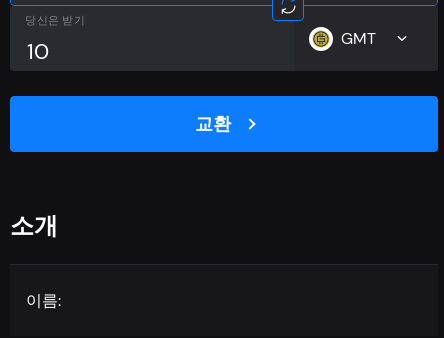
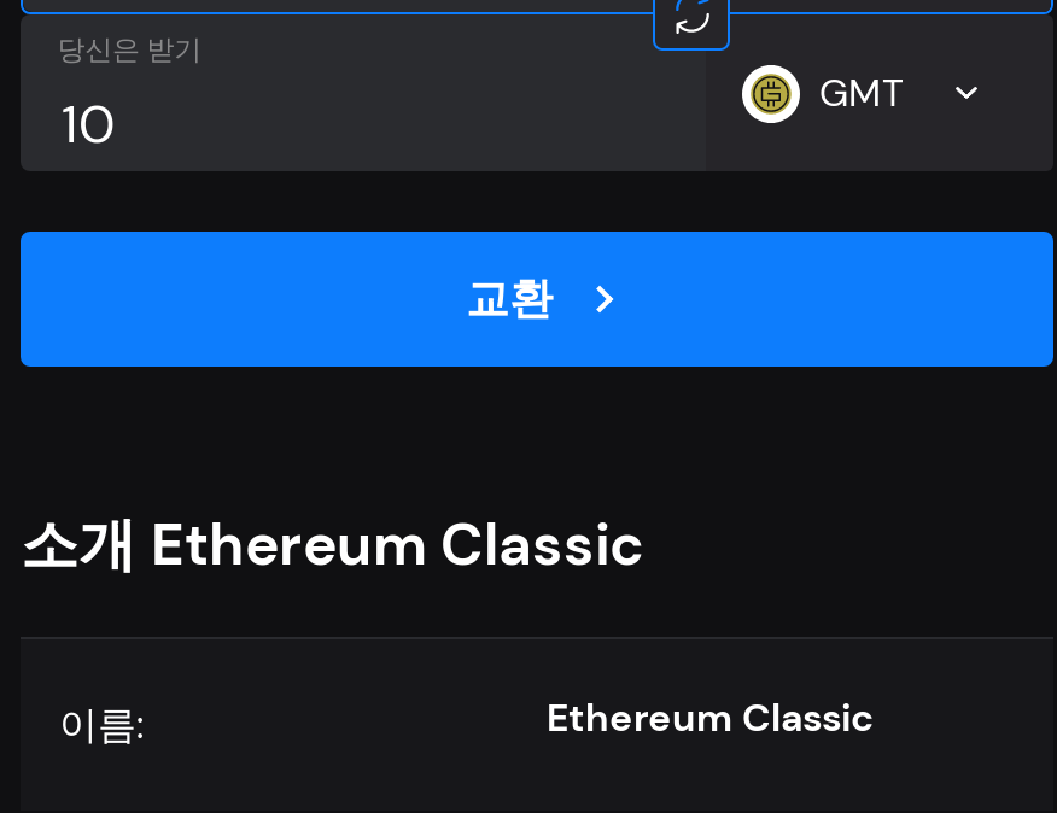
none -> [547,692,875,743] Ethereum Classic
[10,210,58,241] 소개 -> [21,507,643,581] 소개 Ethereum Classic

